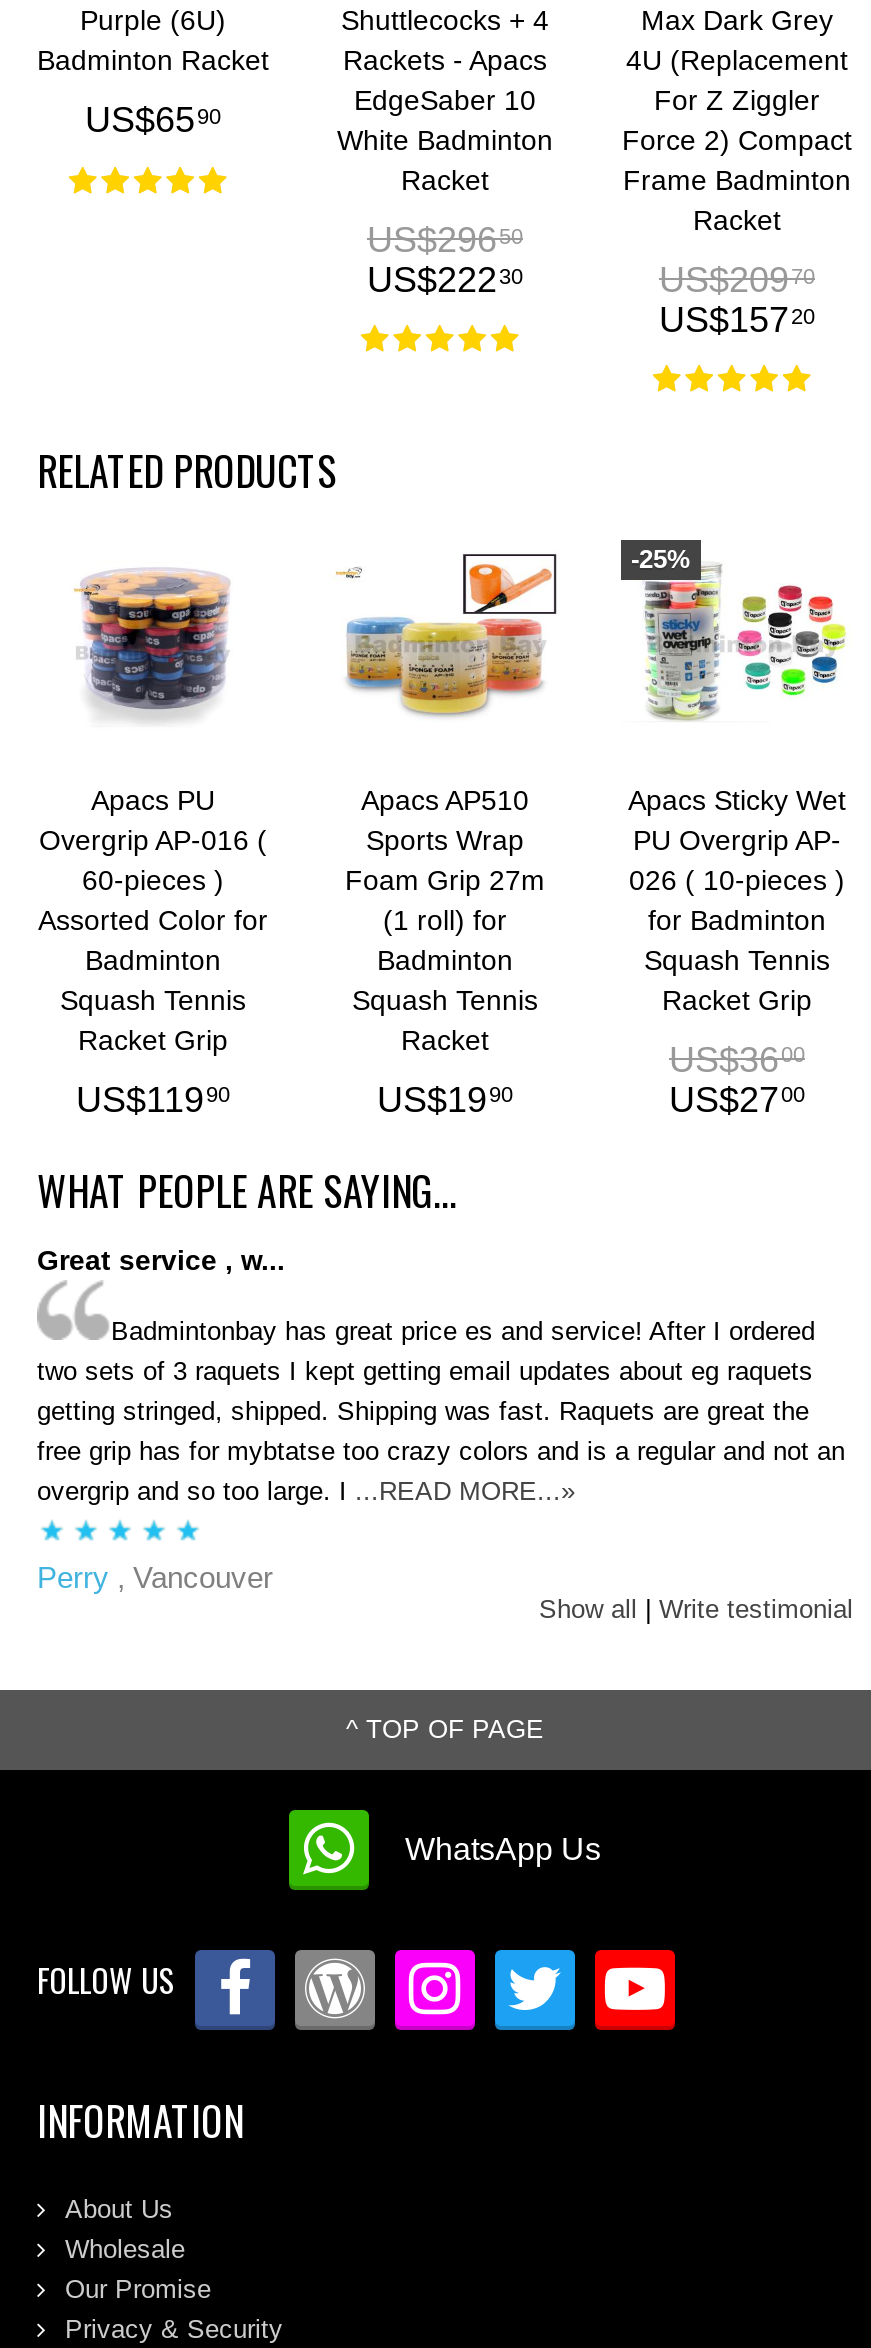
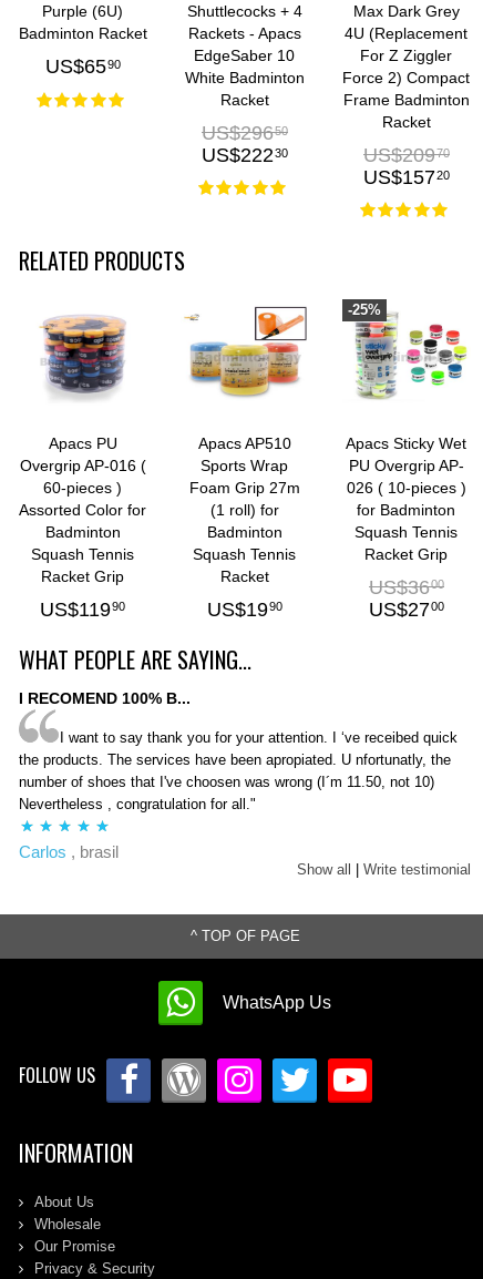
[37,1244,285,1276] Great service , w... -> [19,689,191,707] I RECOMEND 100% B...
[37,1316,845,1506] Badmintonbay has great price es and service! After I ordered | two sets of 3 raquets I kept getting email updates about eg raquets | getting stringed, shipped. Shipping was fast. Raquets are great the | free grip has for mybtatse too crazy colors and is a regular and not an | overgrip and so too large. I...READ MORE...» -> [19,729,458,812] I want to say thank you for your attention. I ‘ve receibed quick | the products. The services have been apropiated. U nfortunatly, the | number of shoes that I've choosen was wrong (I´m 11.50, not 10) | Nevertheless , congratulation for all."
[37,1560,273,1594] Perry , Vancouver -> [19,842,119,861] Carlos , brasil

